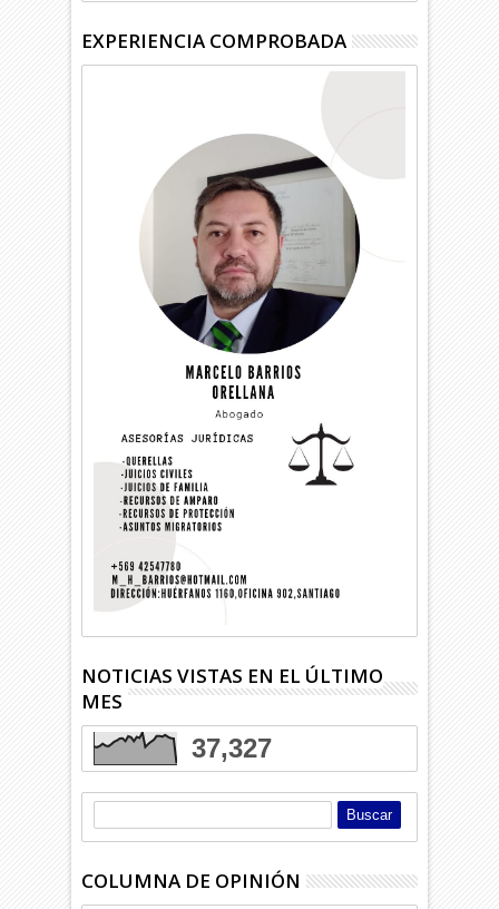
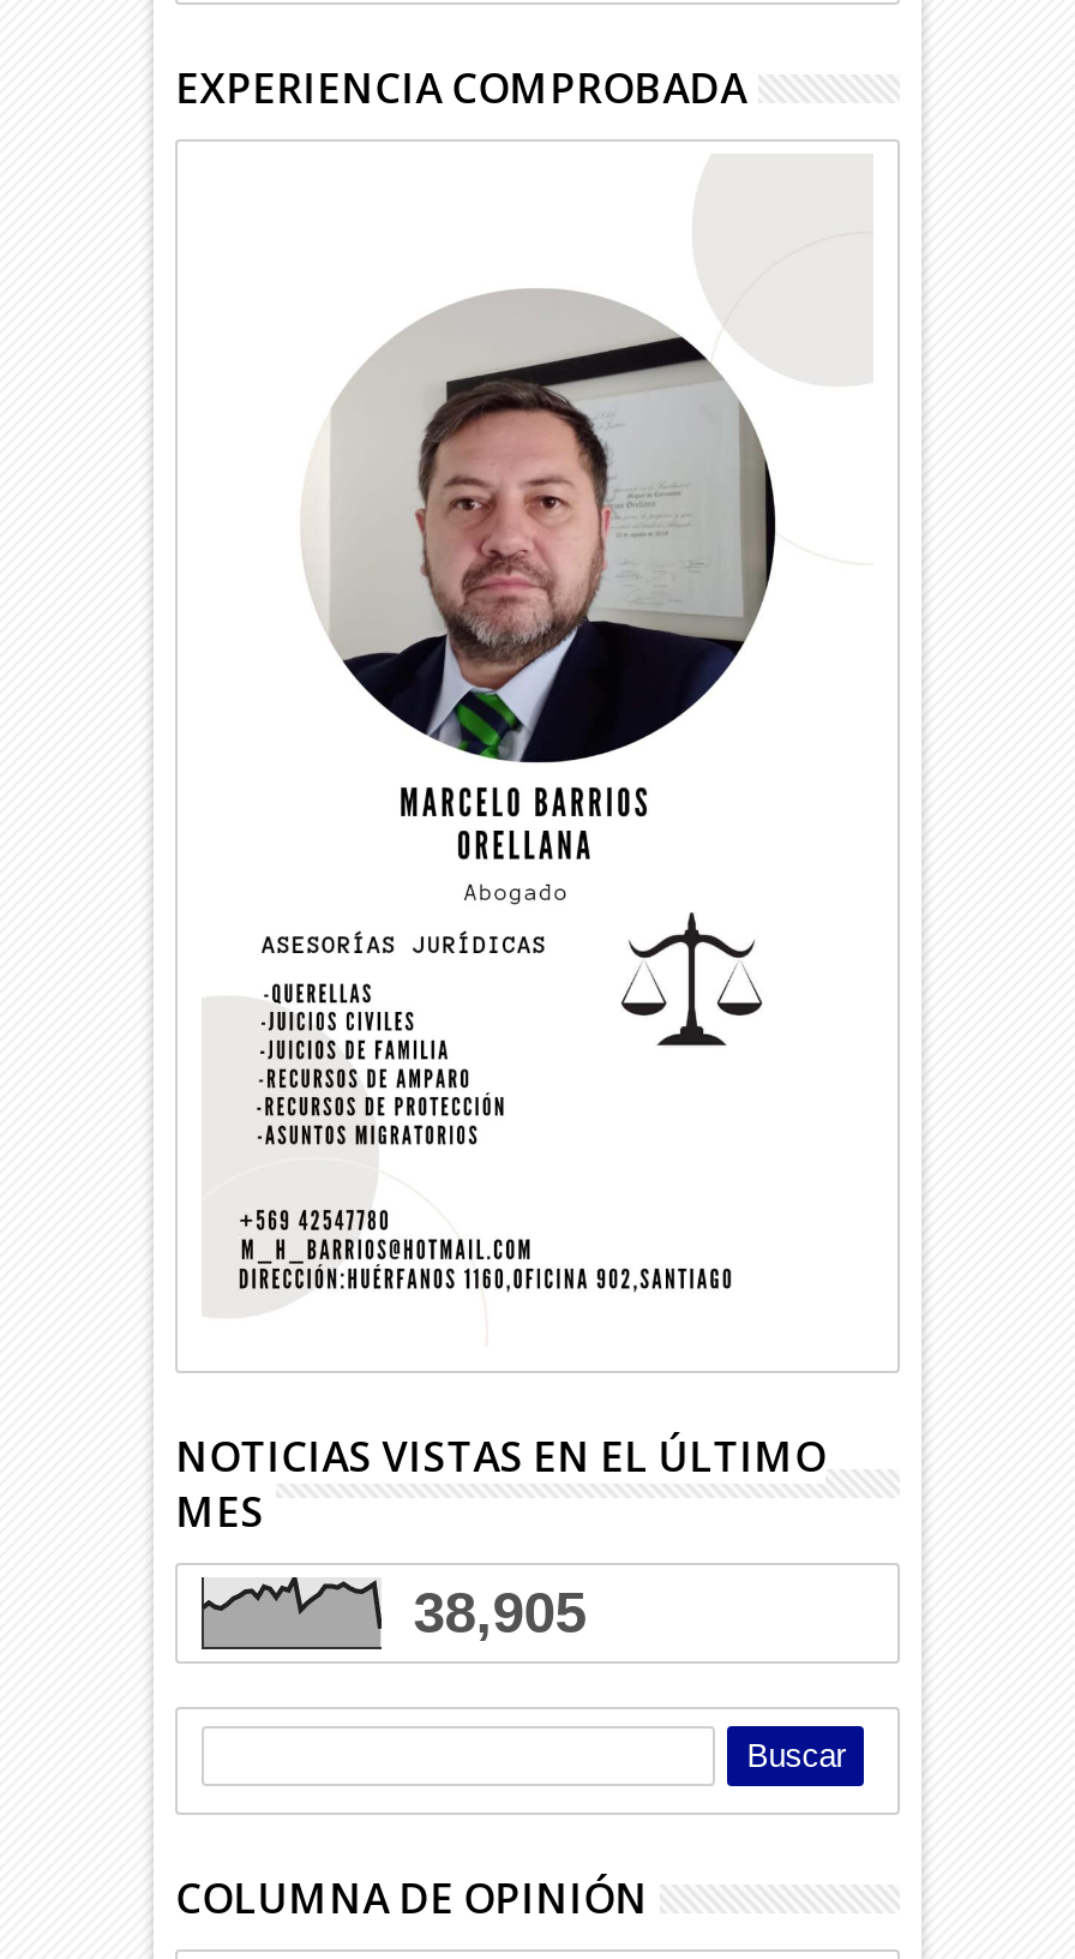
[192,733,272,764] 37,327 -> [413,1581,586,1645] 38,905

